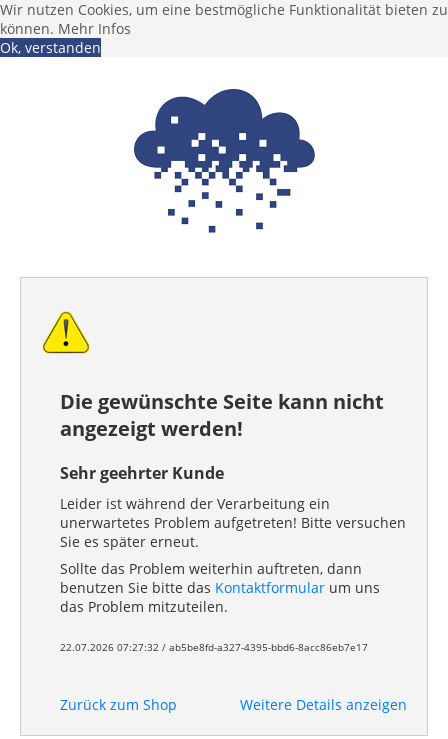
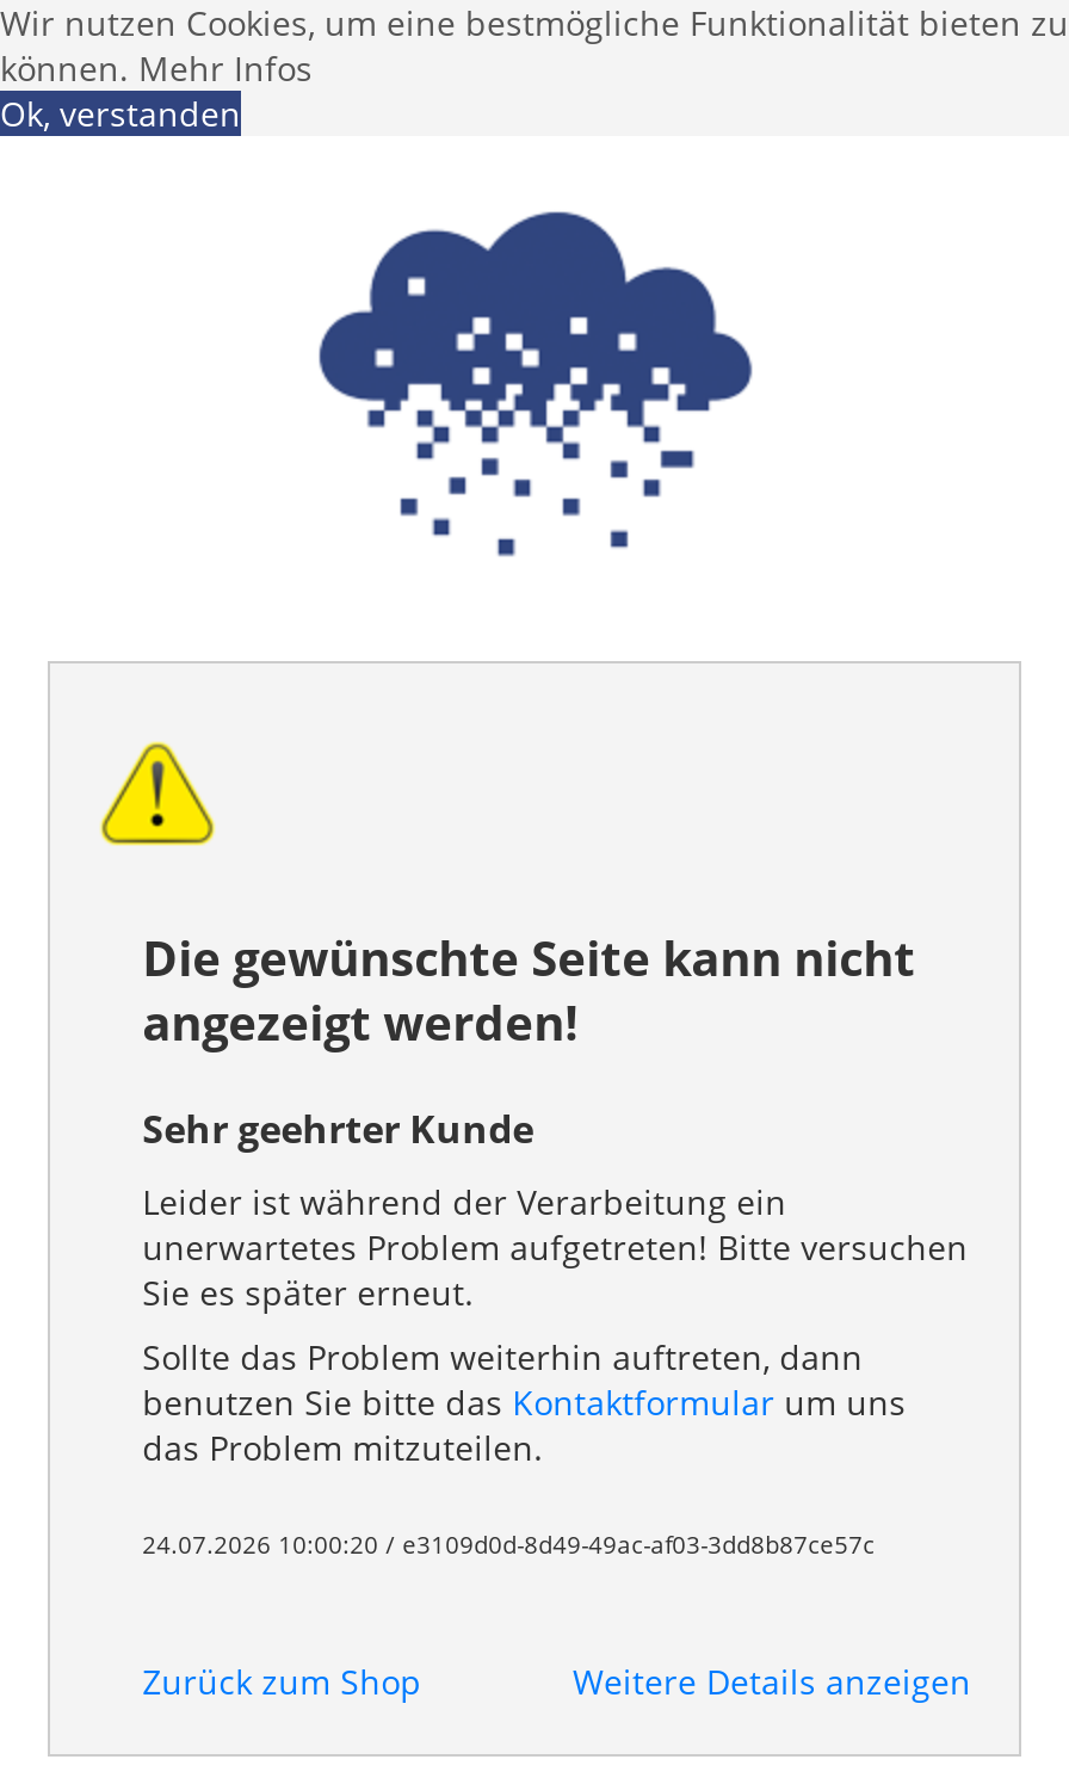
[60,640,368,654] 22.07.2026 07:27:32 / ab5be8fd-a327-4395-bbd6-8acc86eb7e17 -> [142,1527,875,1561] 24.07.2026 10:00:20 / e3109d0d-8d49-49ac-af03-3dd8b87ce57c

